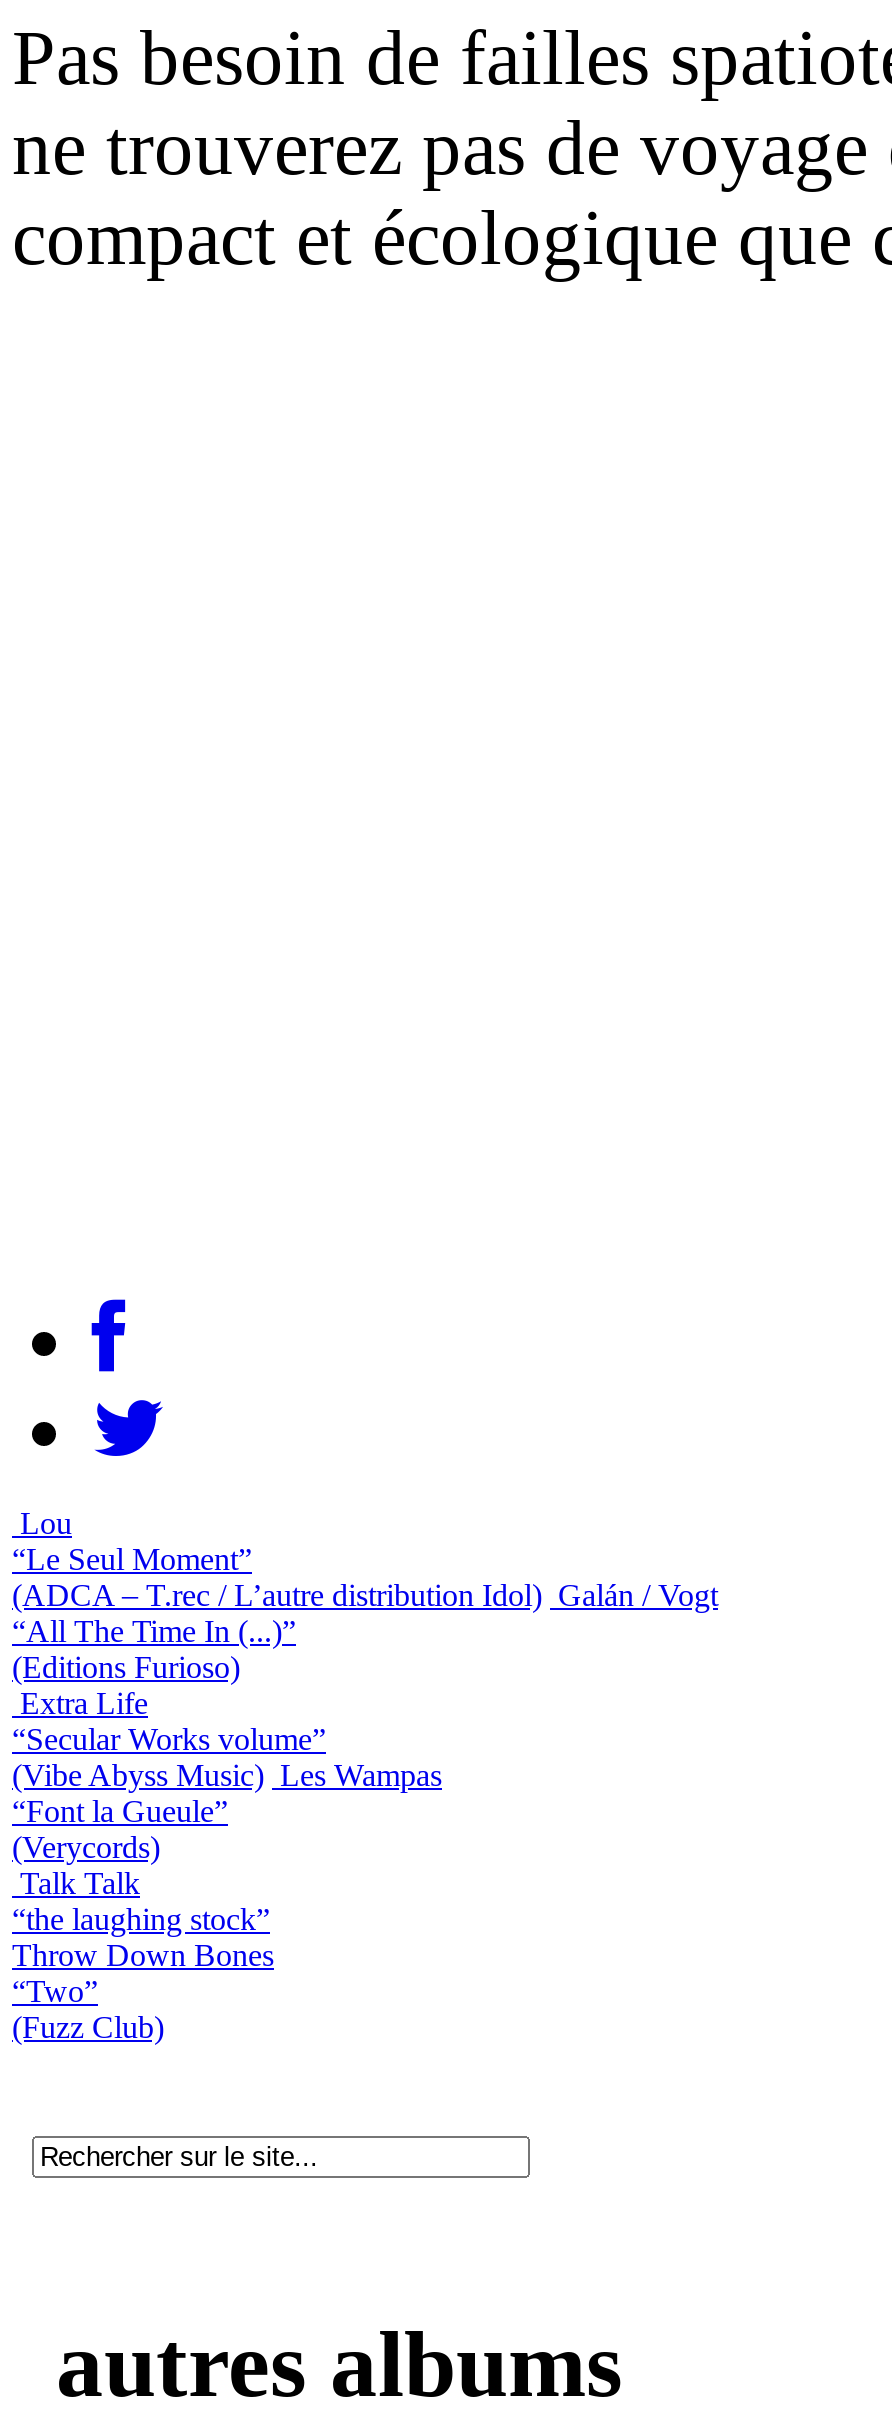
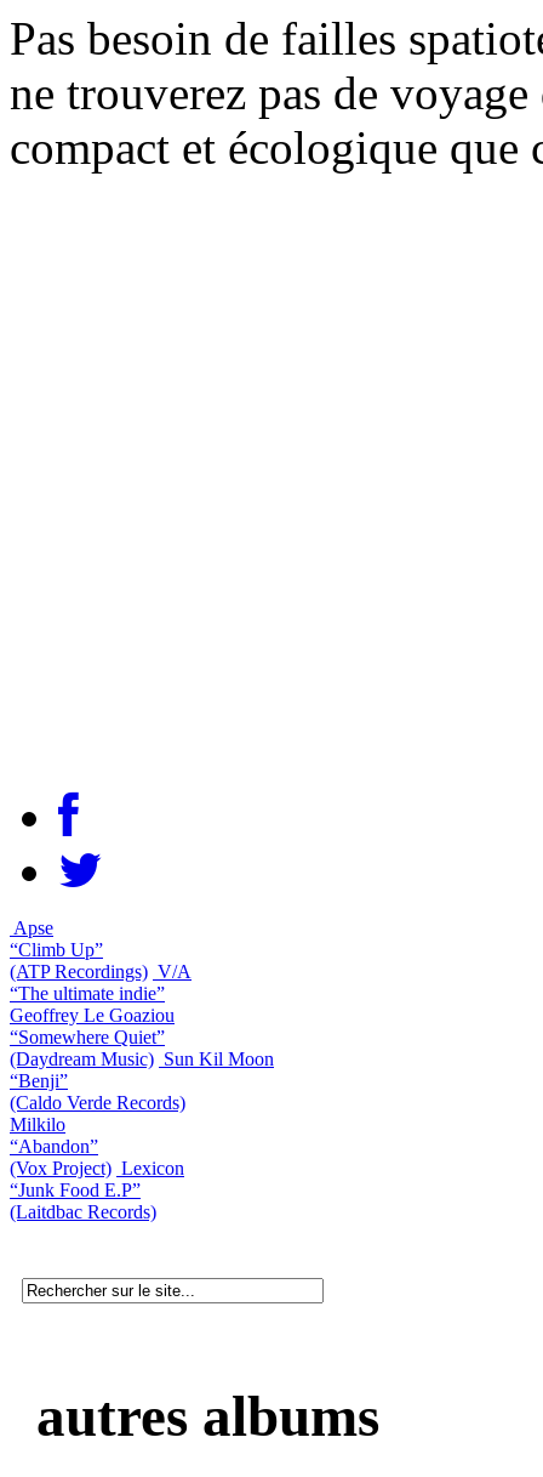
[12,1505,718,2043] Lou | “Le Seul Moment” | (ADCA – T.rec / L’autre distribution Idol) Galán / Vogt | “All The Time In (...)” | (Editions Furioso) | Extra Life | “Secular Works volume” | (Vibe Abyss Music) Les Wampas | “Font la Gueule” | (Verycords) | Talk Talk | “the laughing stock” | Throw Down Bones | “Two” | (Fuzz Club) -> [10,917,274,1222] Apse | “Climb Up” | (ATP Recordings) V/A | “The ultimate indie” | Geoffrey Le Goaziou | “Somewhere Quiet” | (Daydream Music) Sun Kil Moon | “Benji” | (Caldo Verde Records) | Milkilo | “Abandon” | (Vox Project) Lexicon | “Junk Food E.P” | (Laitdbac Records)

